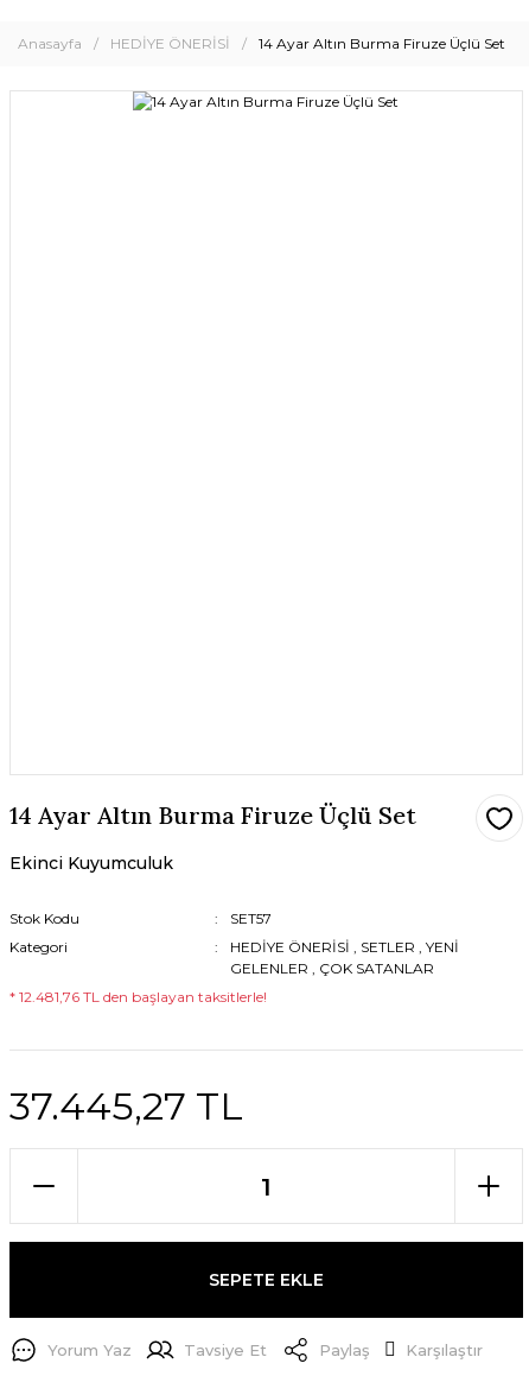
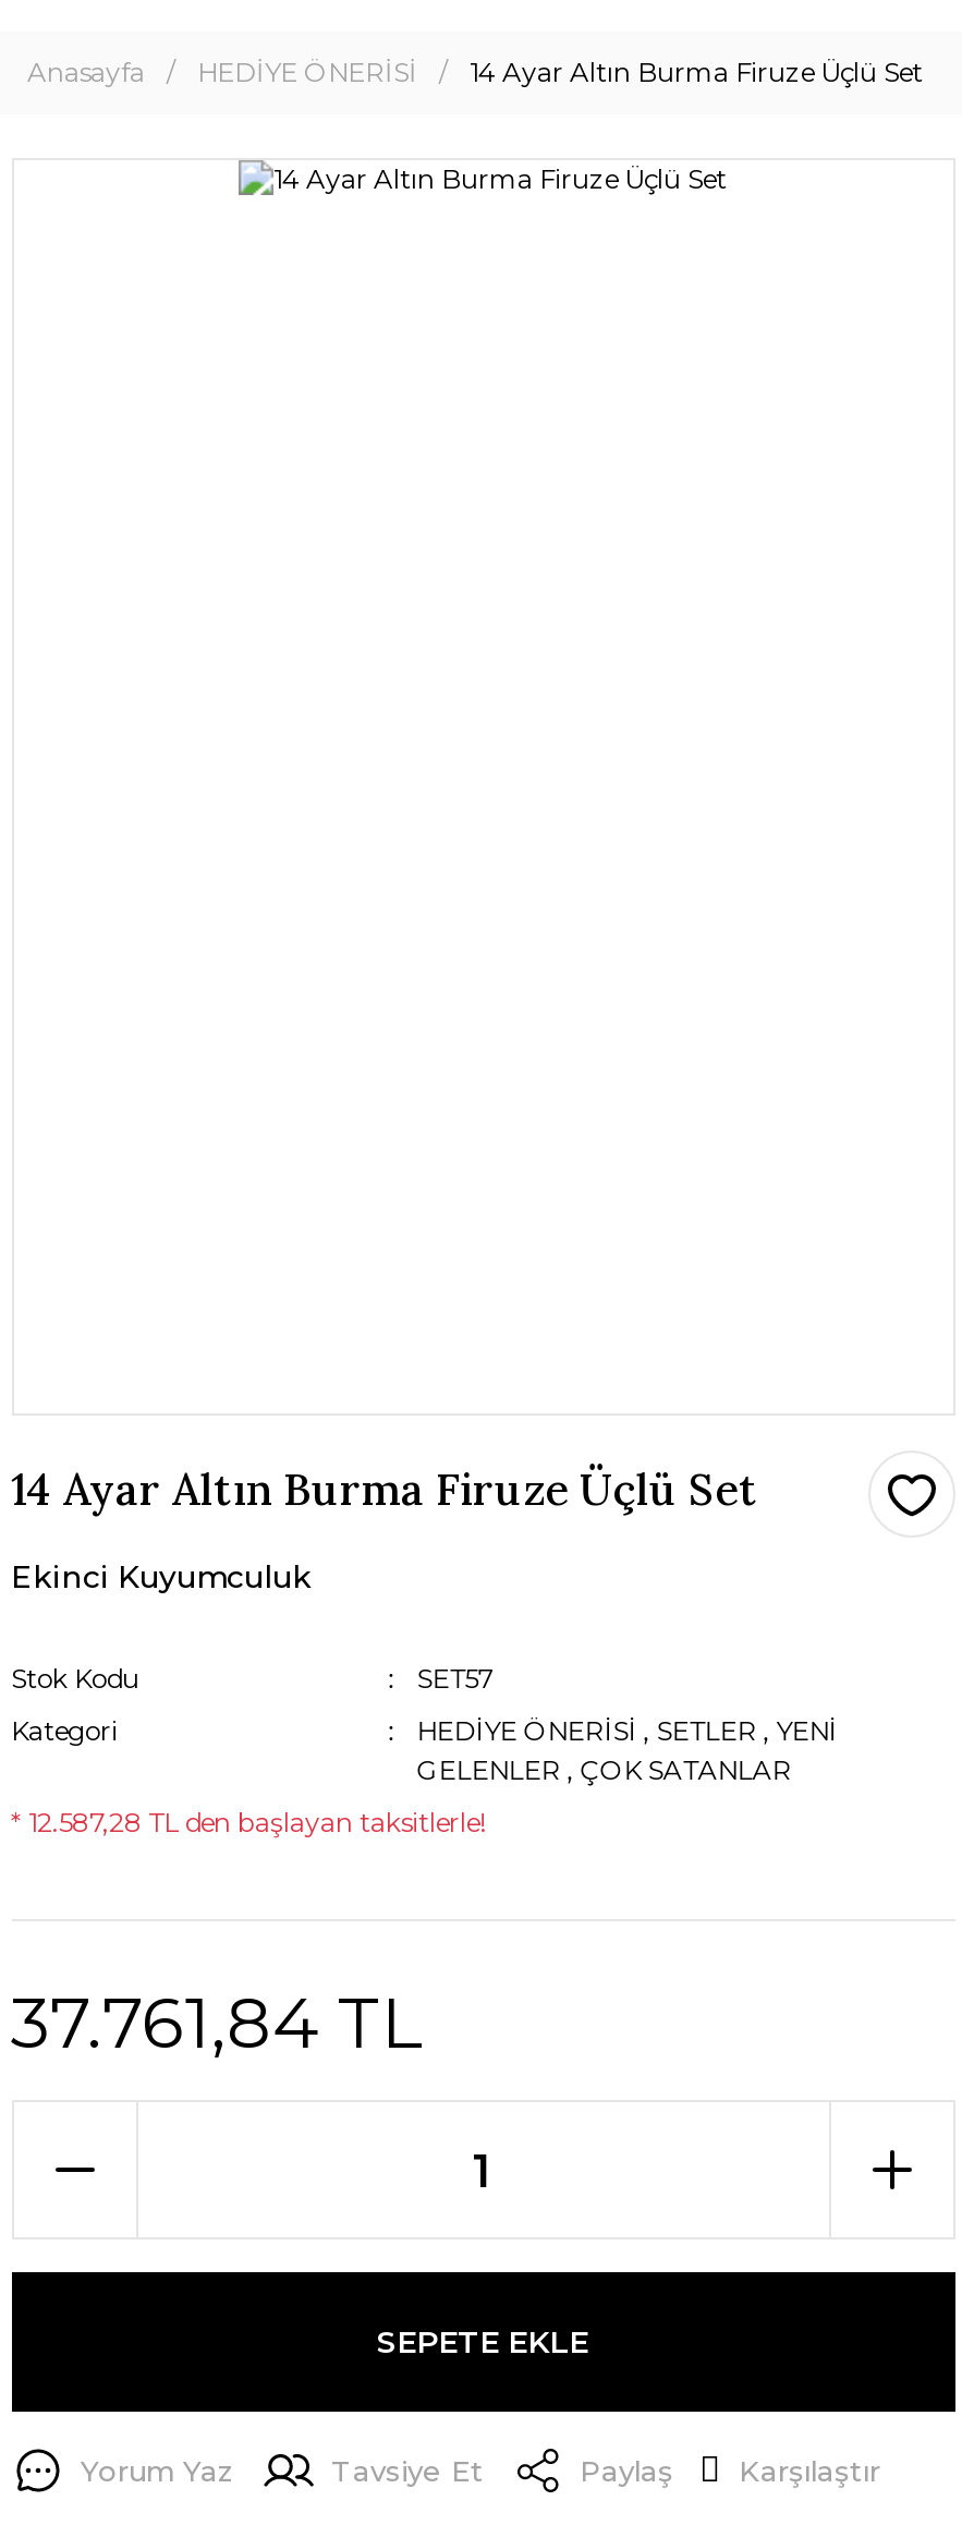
[9,988,266,1006] * 12.481,76 TL den başlayan taksitlerle! -> [11,1806,486,1839] * 12.587,28 TL den başlayan taksitlerle!
[9,1083,243,1129] 37.445,27 TL -> [11,1981,425,2066] 37.761,84 TL

